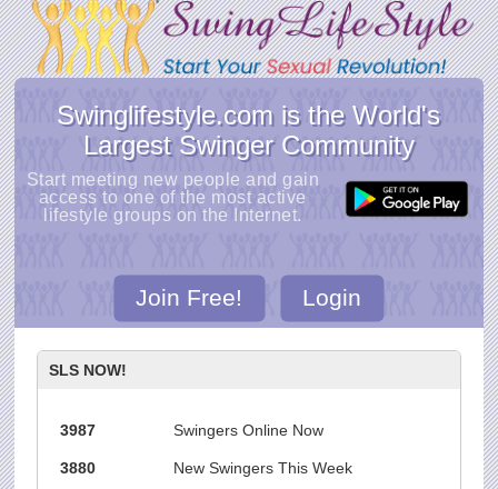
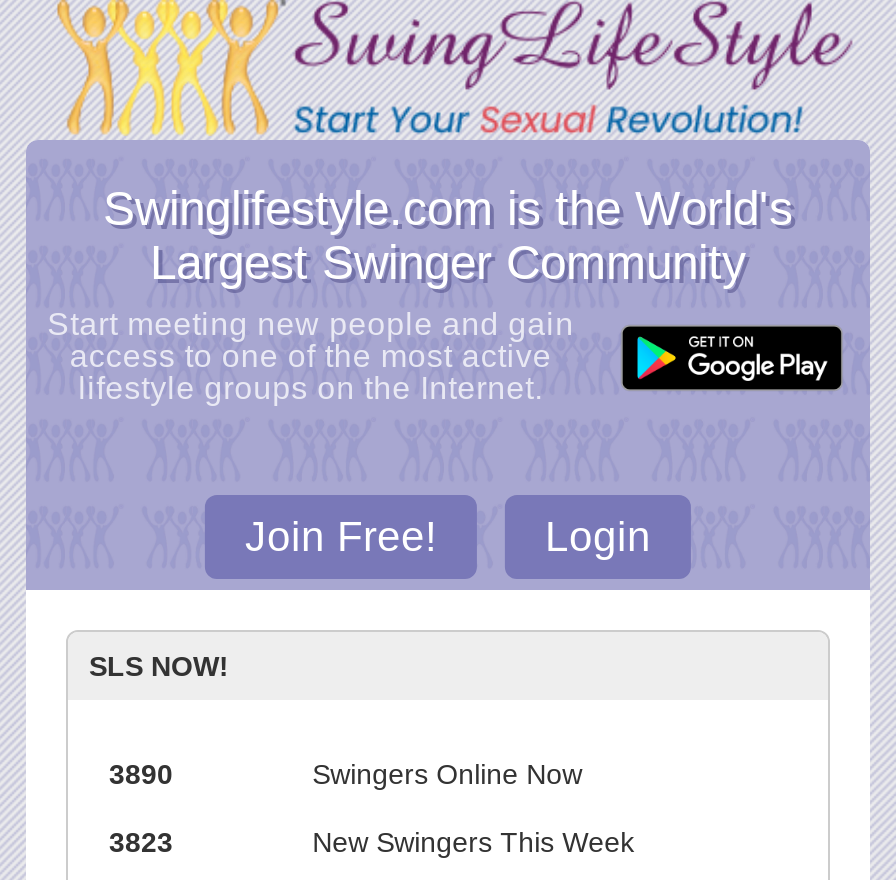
[60,421,96,439] 3987 -> [109,757,173,789] 3890
[60,459,96,476] 3880 -> [109,825,173,857] 3823

